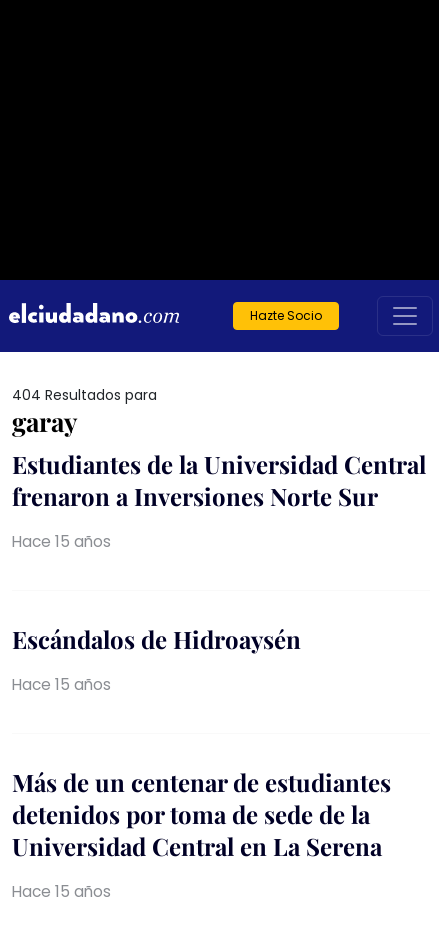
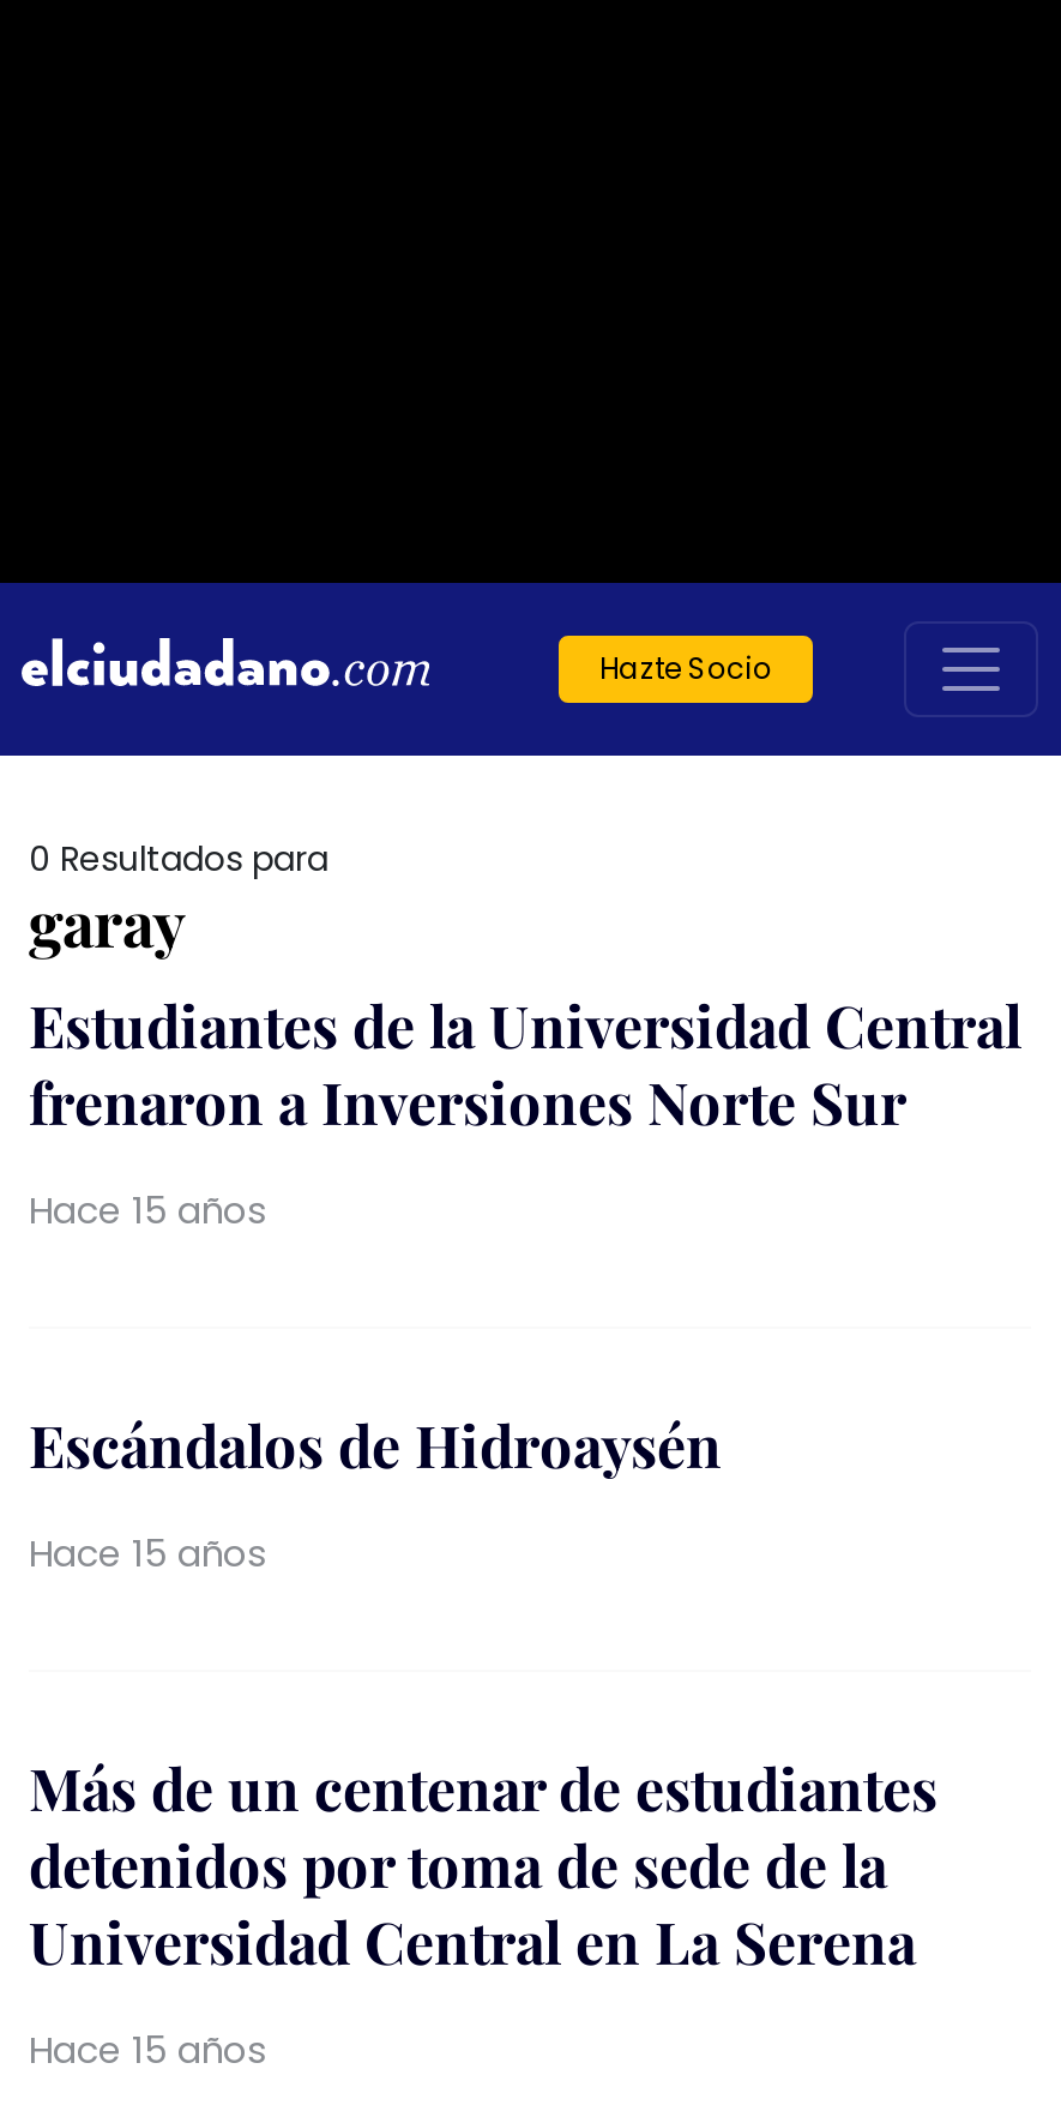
[12,385,157,405] 404 Resultados para -> [29,835,328,883] 0 Resultados para

